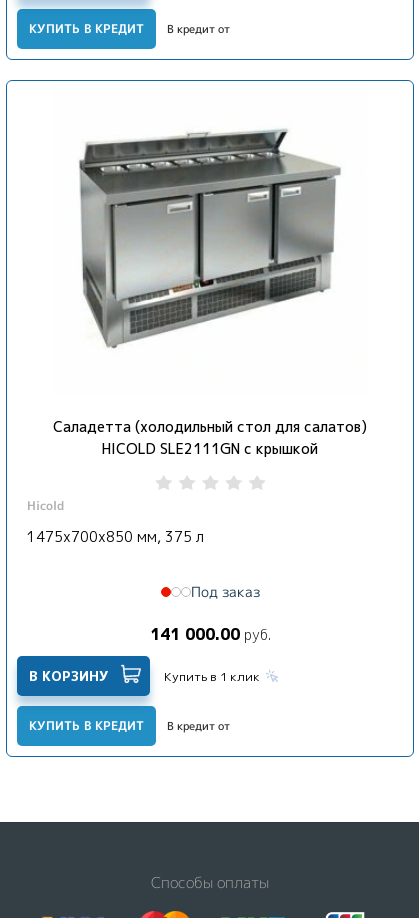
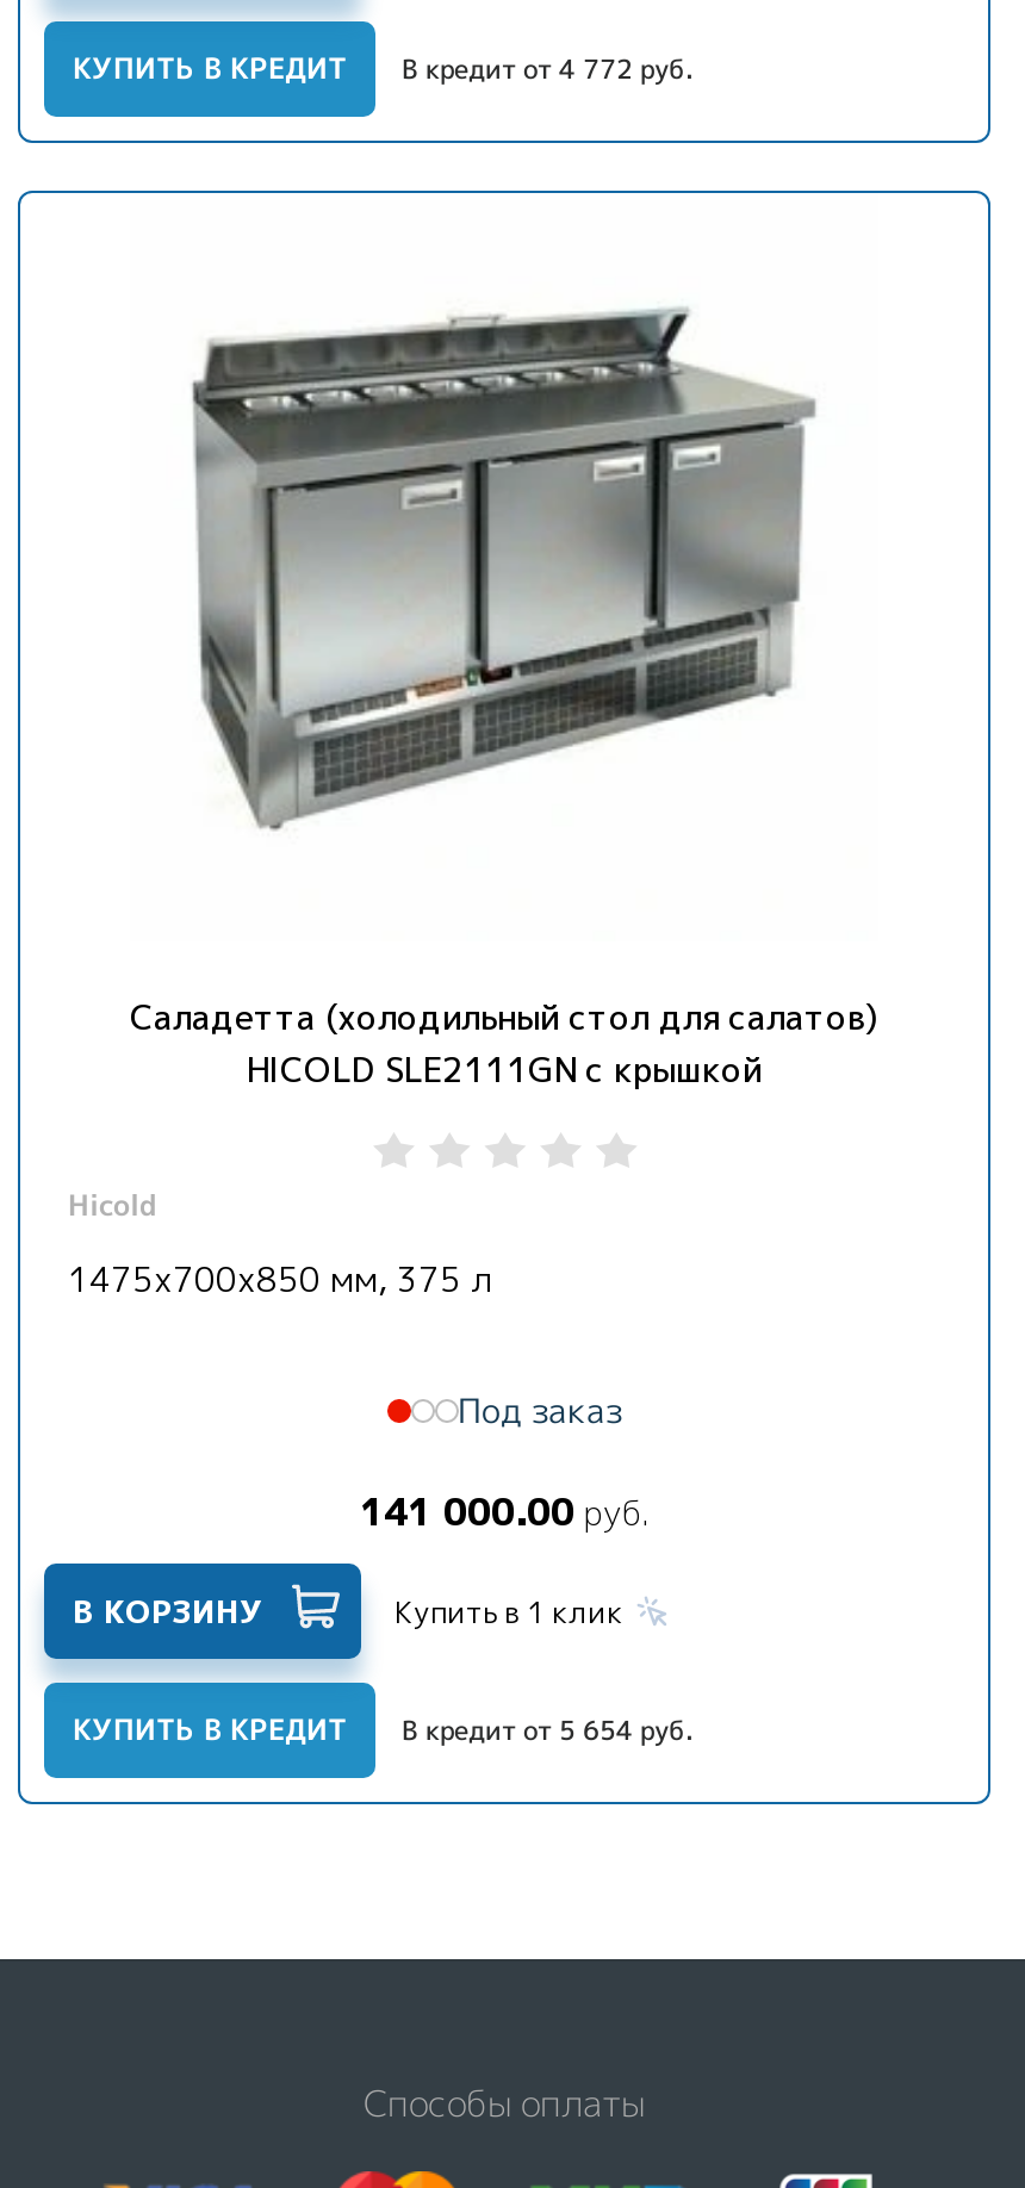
[167,21,230,37] В кредит от -> [402,49,692,87] В кредит от 4 772 руб.
[167,718,230,734] В кредит от -> [402,1711,692,1749] В кредит от 5 654 руб.

